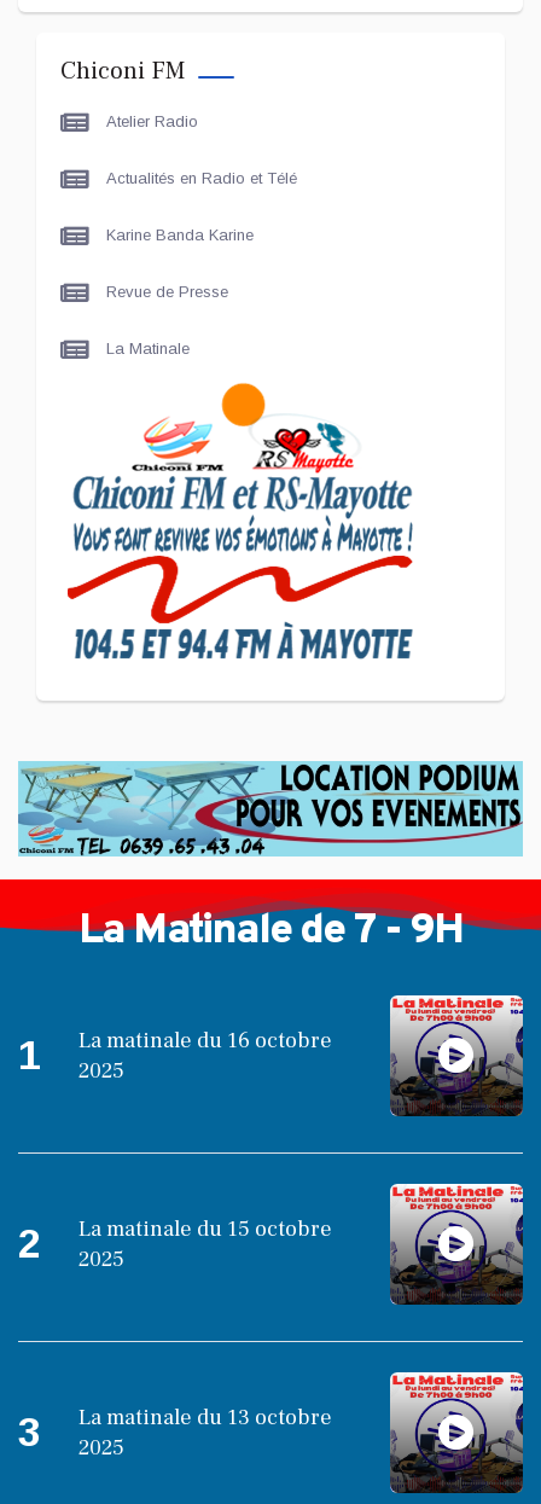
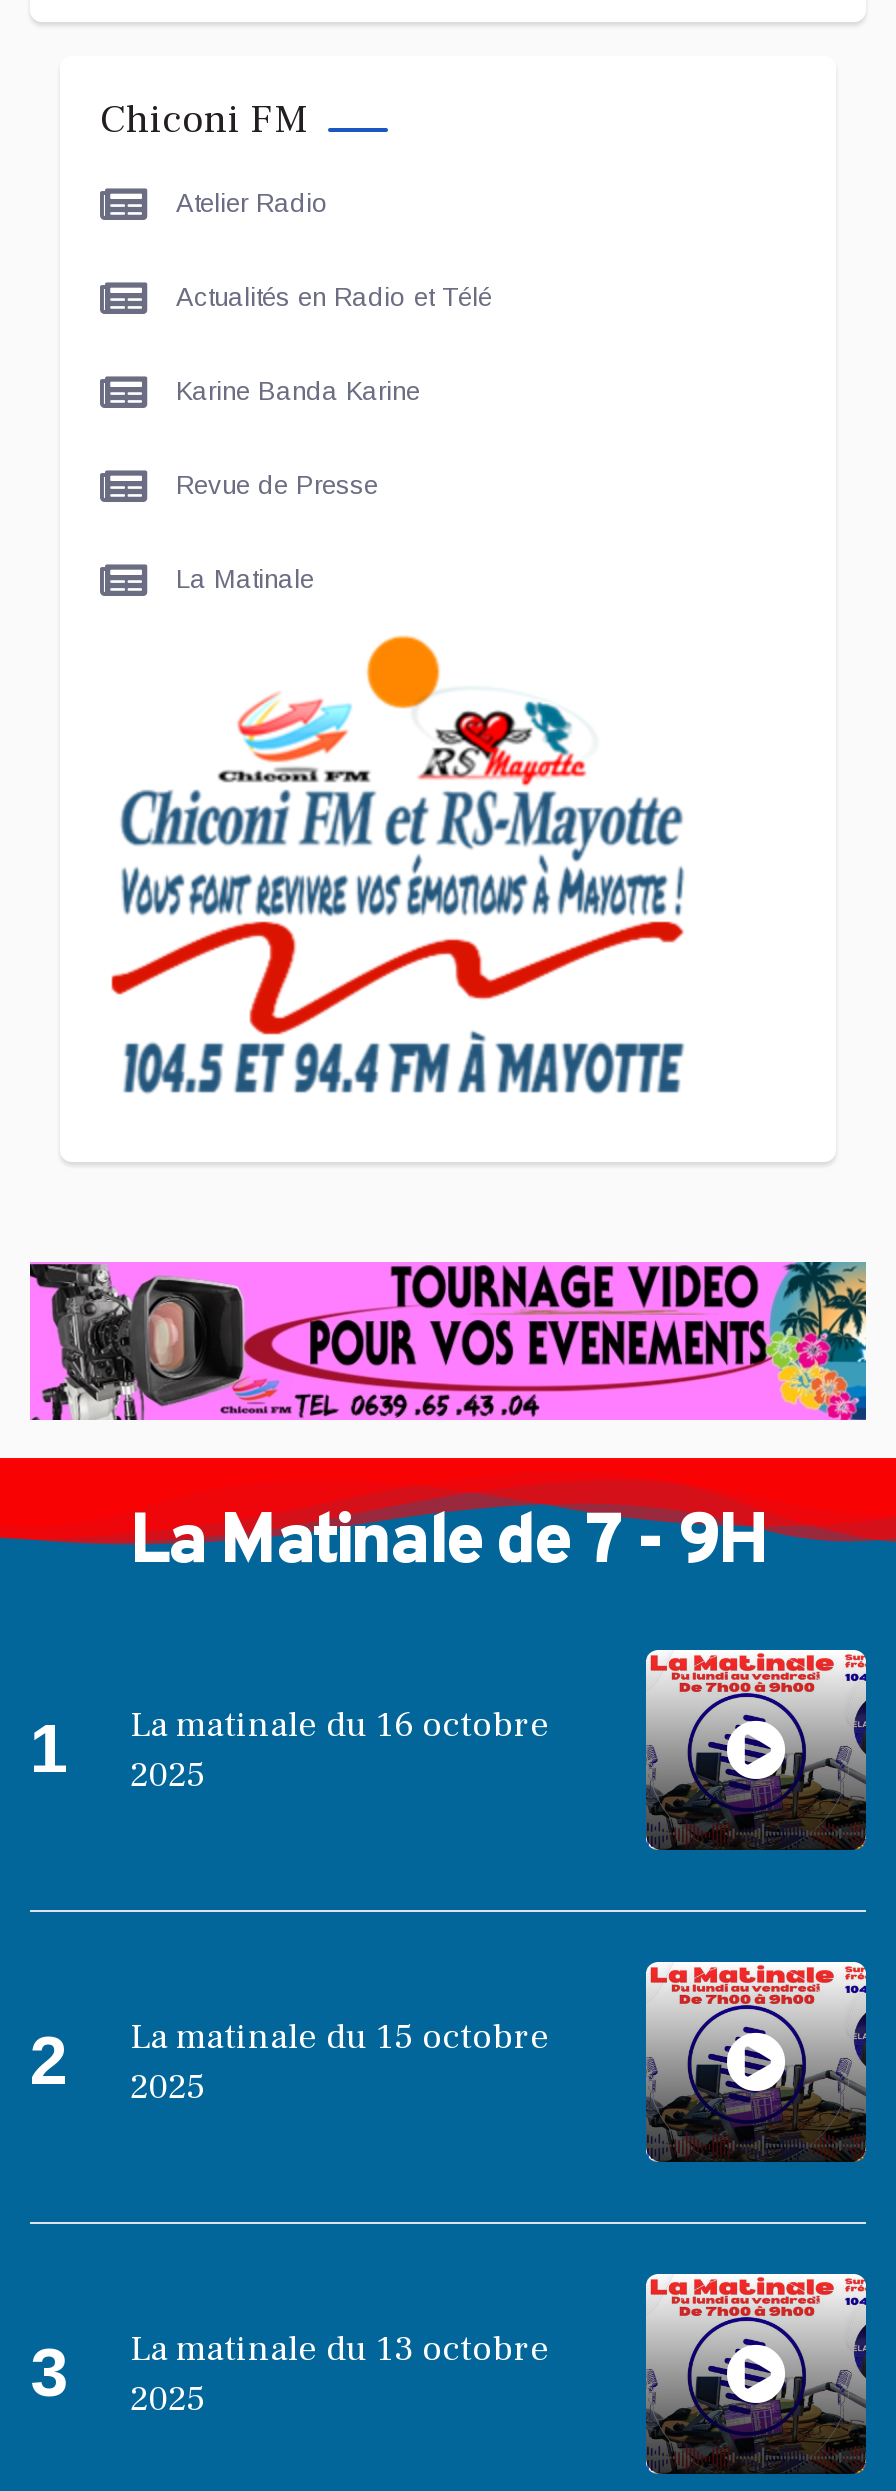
[17,760,523,858] [image] -> [28,1260,868,1422] [image]

